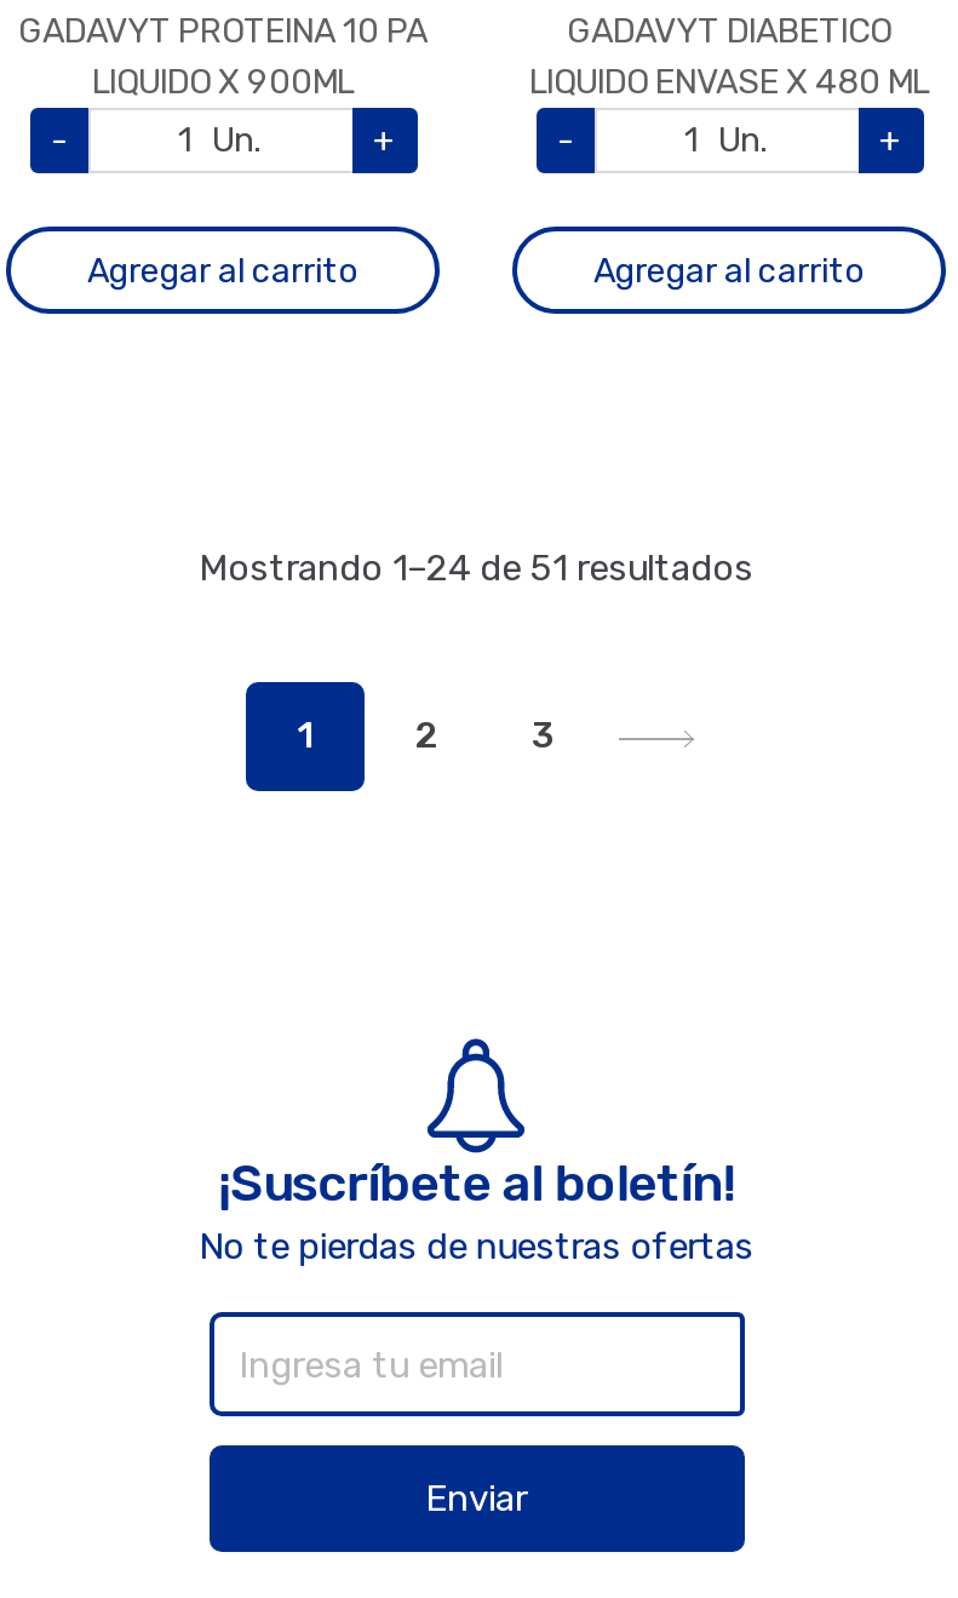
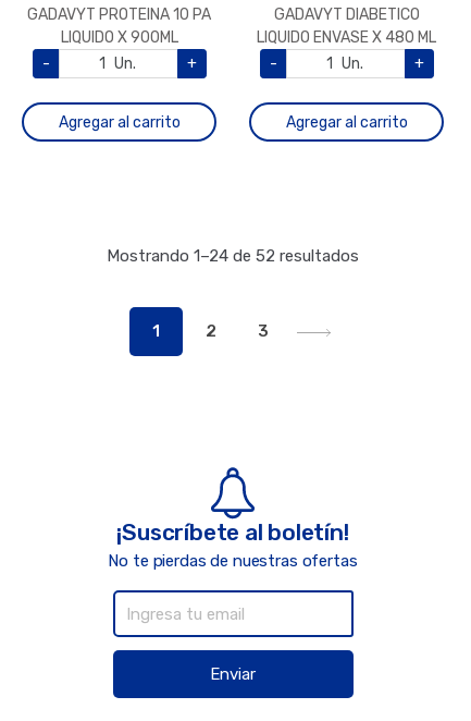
[199,547,753,590] Mostrando 1–24 de 51 resultados -> [107,246,359,266] Mostrando 1–24 de 52 resultados

